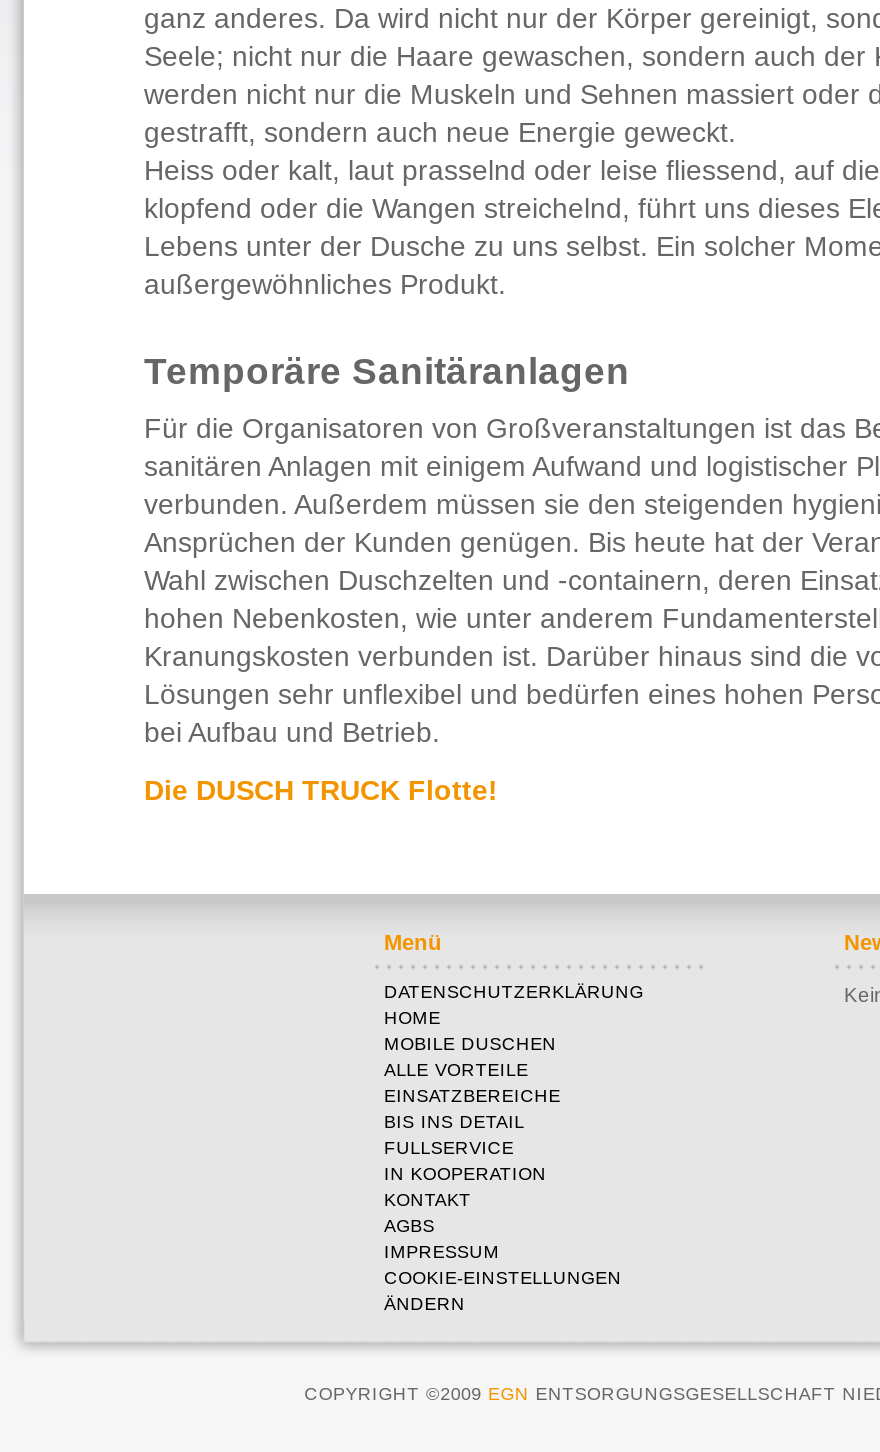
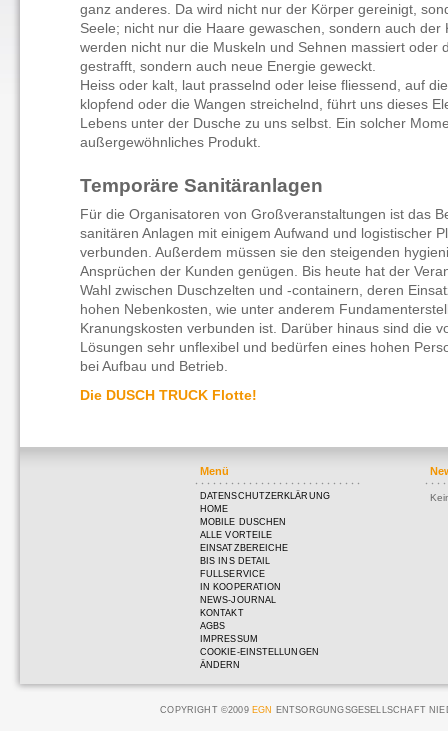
none -> [200,595,276,605] NEWS-JOURNAL

